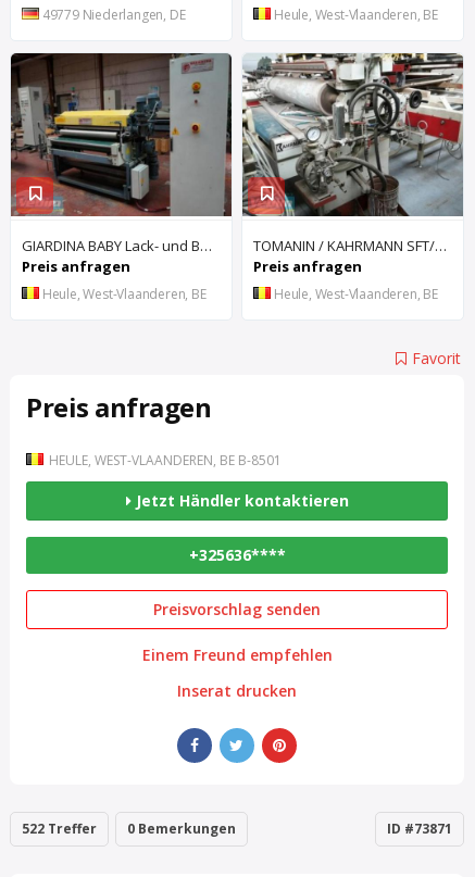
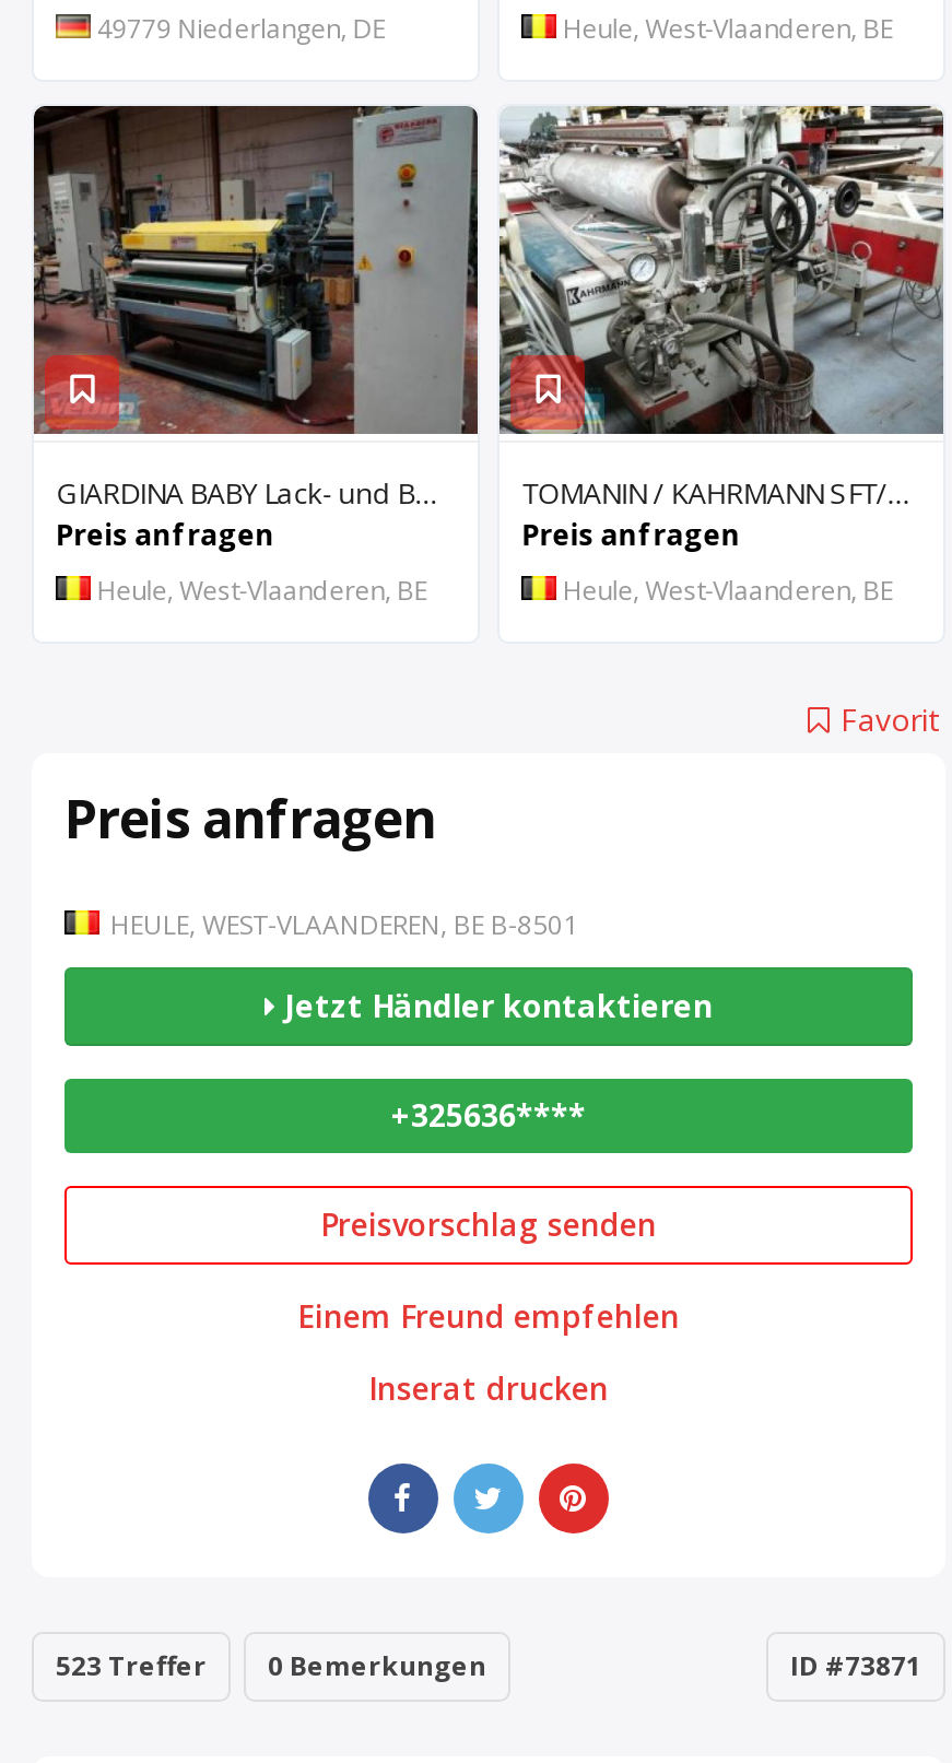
[22,819,236,838] 522 Treffer 0 Bemerkungen -> [56,1647,486,1684] 523 Treffer 0 Bemerkungen

